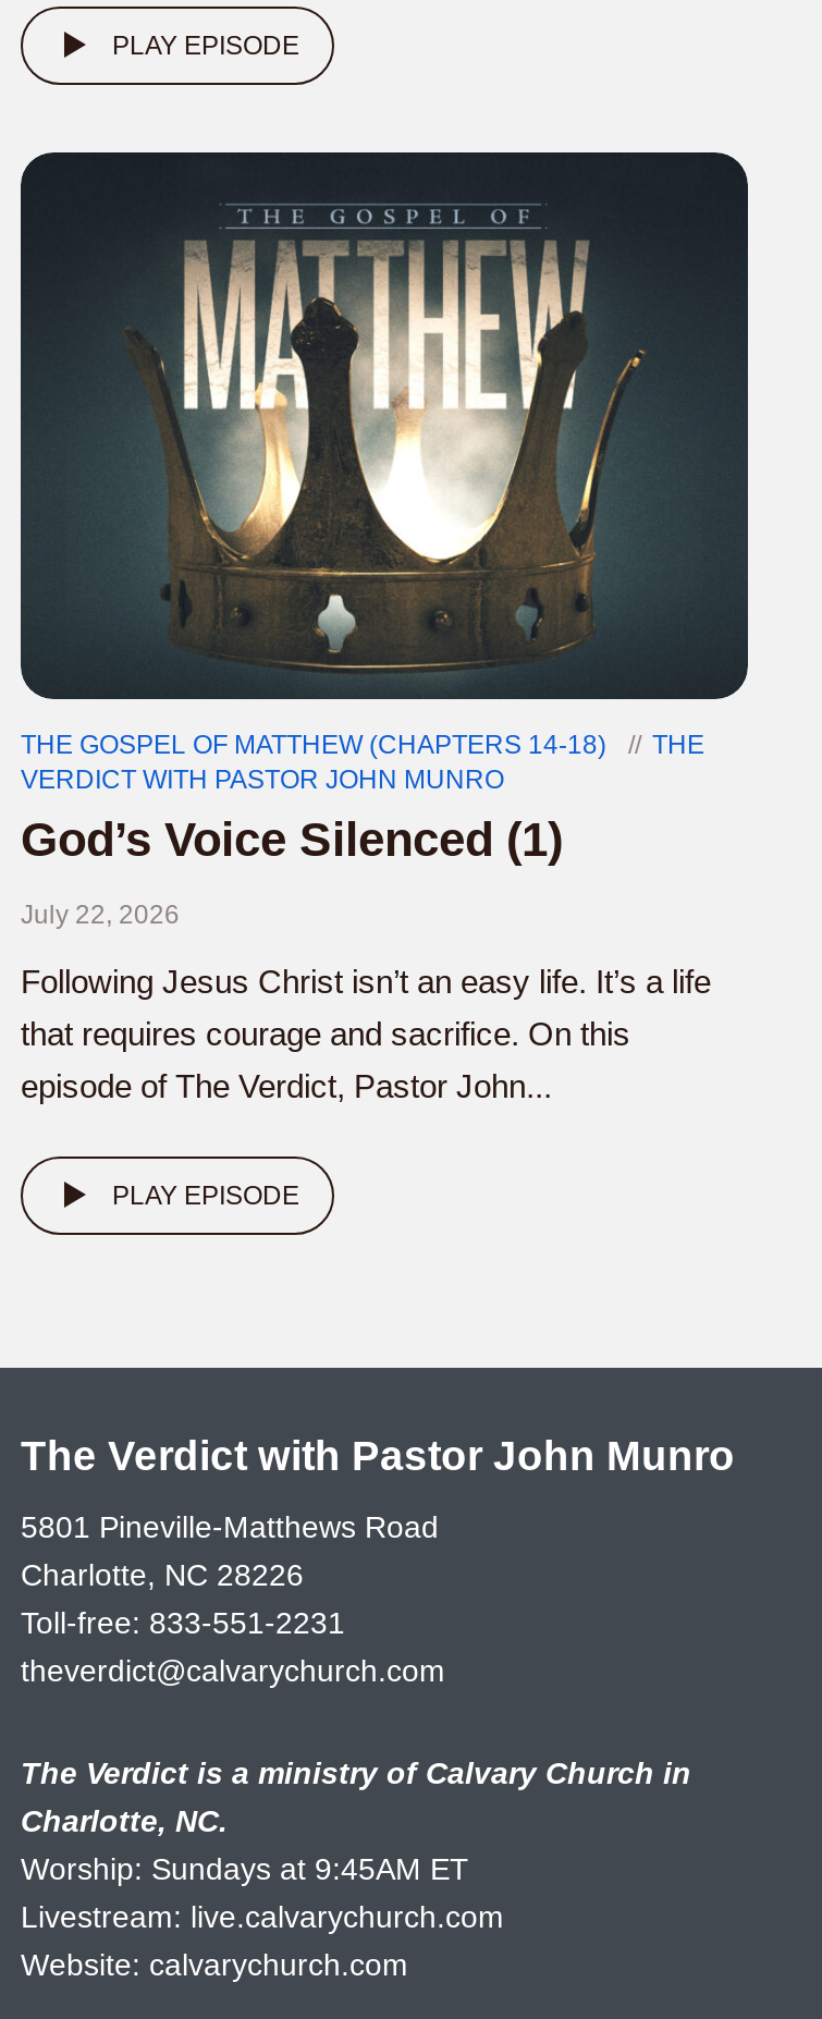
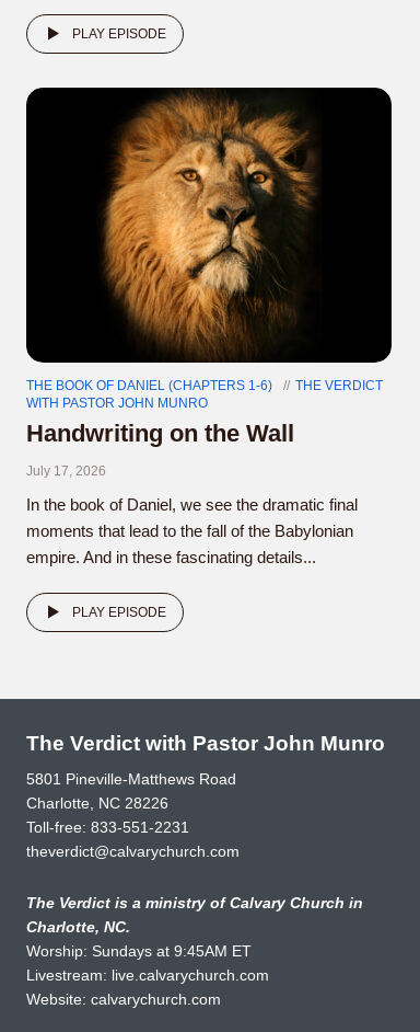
[21,151,748,867] [image] | THE GOSPEL OF MATTHEW (CHAPTERS 14-18) | THE | VERDICT WITH PASTOR JOHN MUNRO | God’s Voice Silenced (1) -> [26,87,392,447] [image] | THE BOOK OF DANIEL (CHAPTERS 1-6) | THE VERDICT | WITH PASTOR JOHN MUNRO | Handwriting on the Wall
[21,900,180,930] July 22, 2026 -> [26,463,106,479] July 17, 2026
[21,963,711,1105] Following Jesus Christ isn’t an easy life. It’s a life | that requires courage and sacrifice. On this | episode of The Verdict, Pastor John... -> [26,495,358,566] In the book of Daniel, we see the dramatic final | moments that lead to the fall of the Babylonian | empire. And in these fascinating details...

